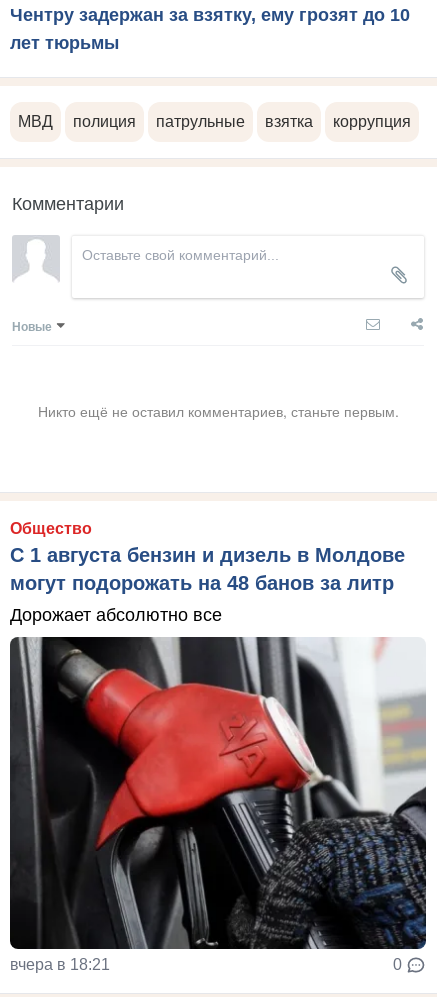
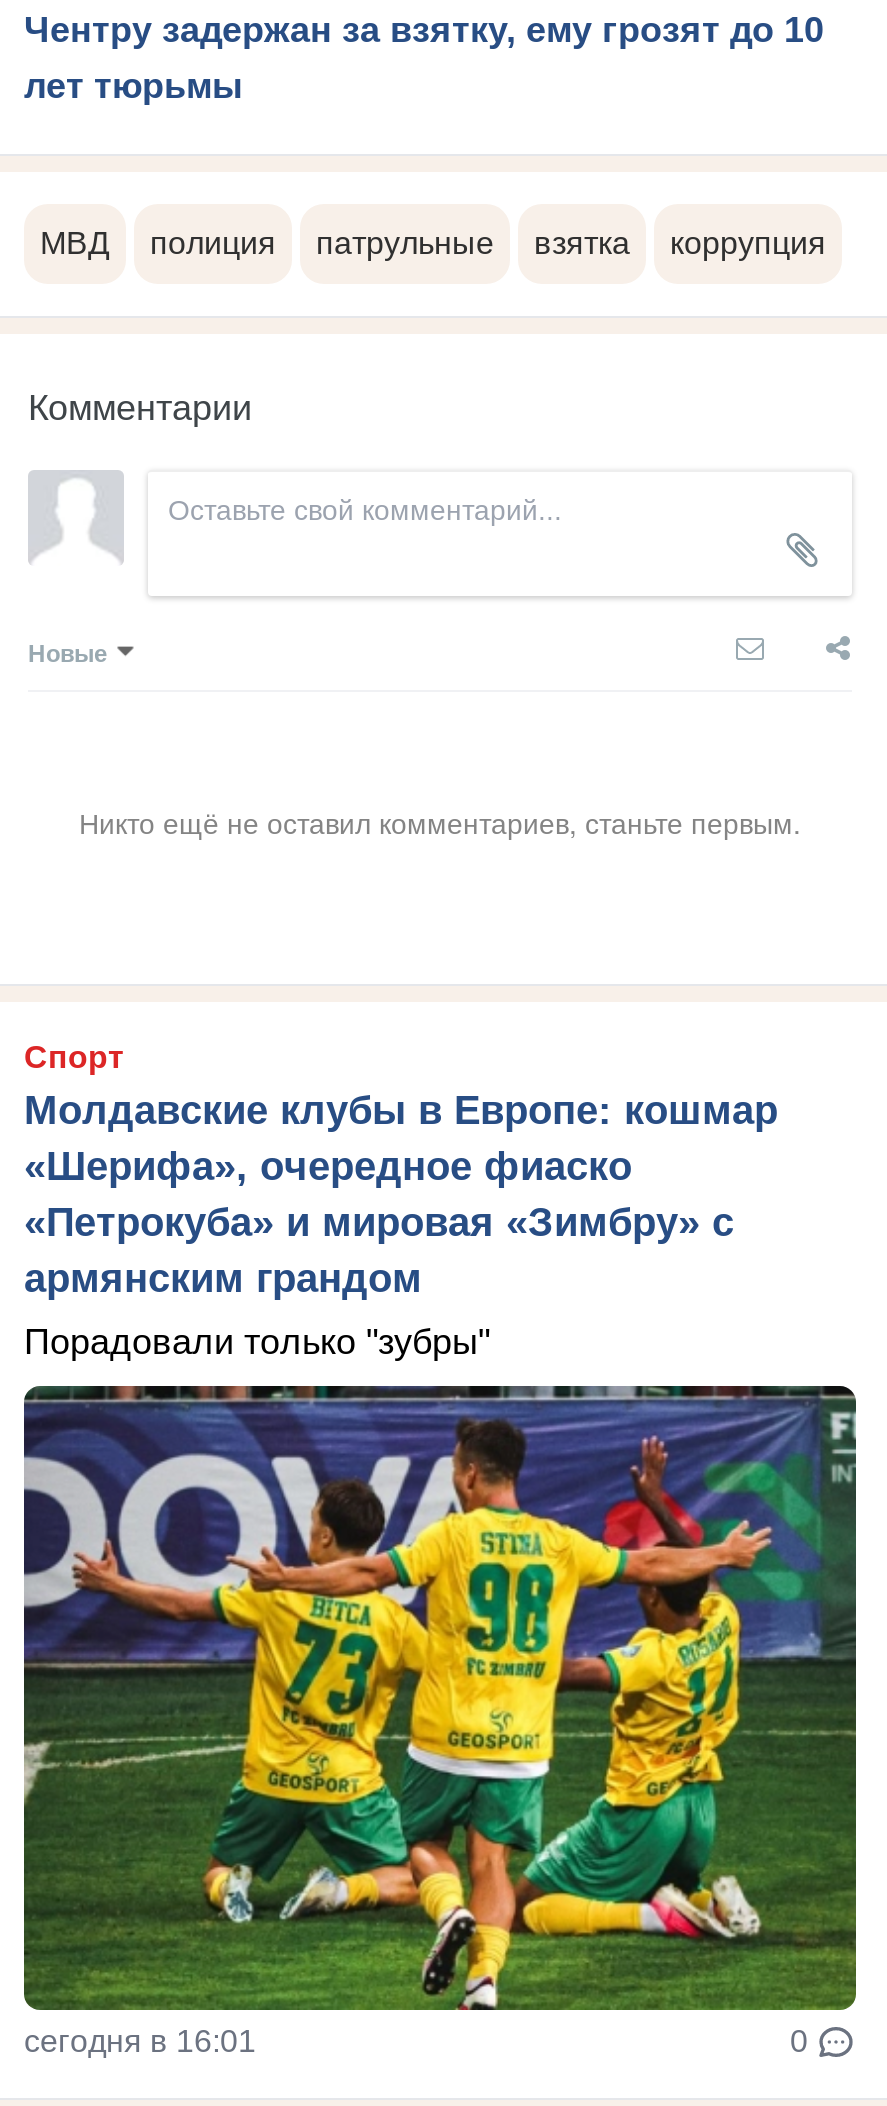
[10,520,405,594] Общество | С 1 августа бензин и дизель в Молдове | могут подорожать на 48 банов за литр -> [24,1039,778,1299] Спорт | Молдавские клубы в Европе: кошмар | «Шерифа», очередное фиаско | «Петрокуба» и мировая «Зимбру» с | армянским грандом
[10,605,222,625] Дорожает абсолютно все -> [24,1321,490,1361] Порадовали только "зубры"
[10,637,426,973] [image] | вчера в 18:21 -> [22,1384,858,2057] [image] | сегодня в 16:01

